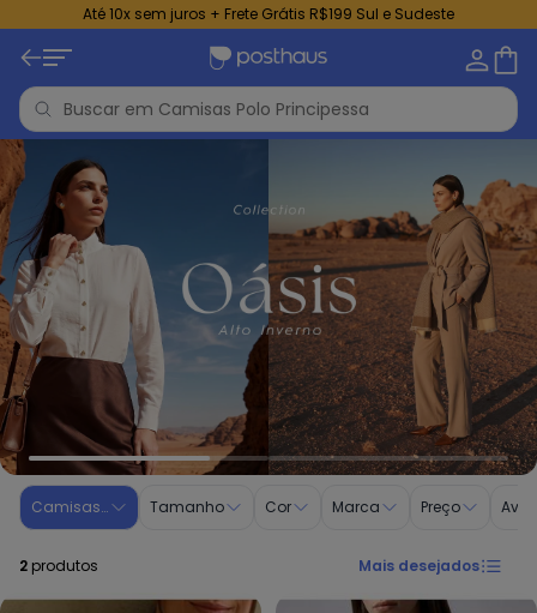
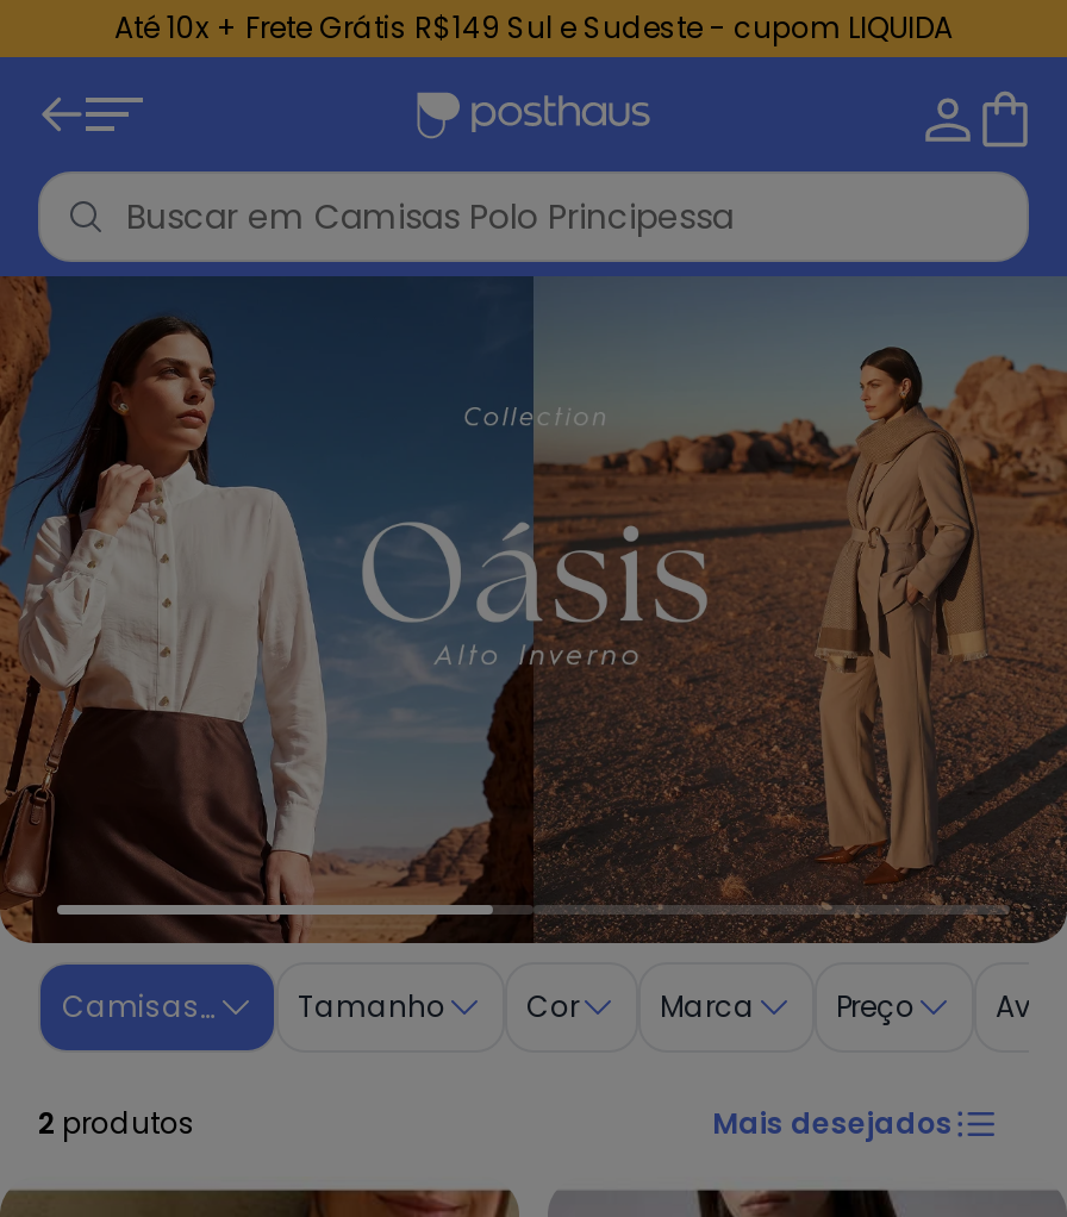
[83,4,454,24] Até 10x sem juros + Frete Grátis R$199 Sul e Sudeste -> [114,7,953,48] Até 10x + Frete Grátis R$149 Sul e Sudeste - cupom LIQUIDA

